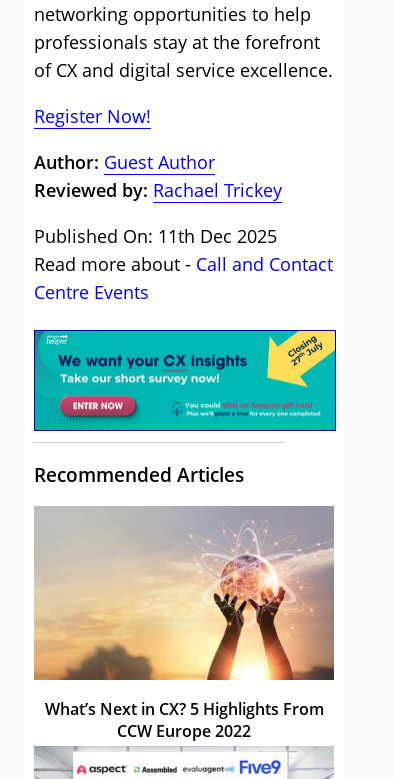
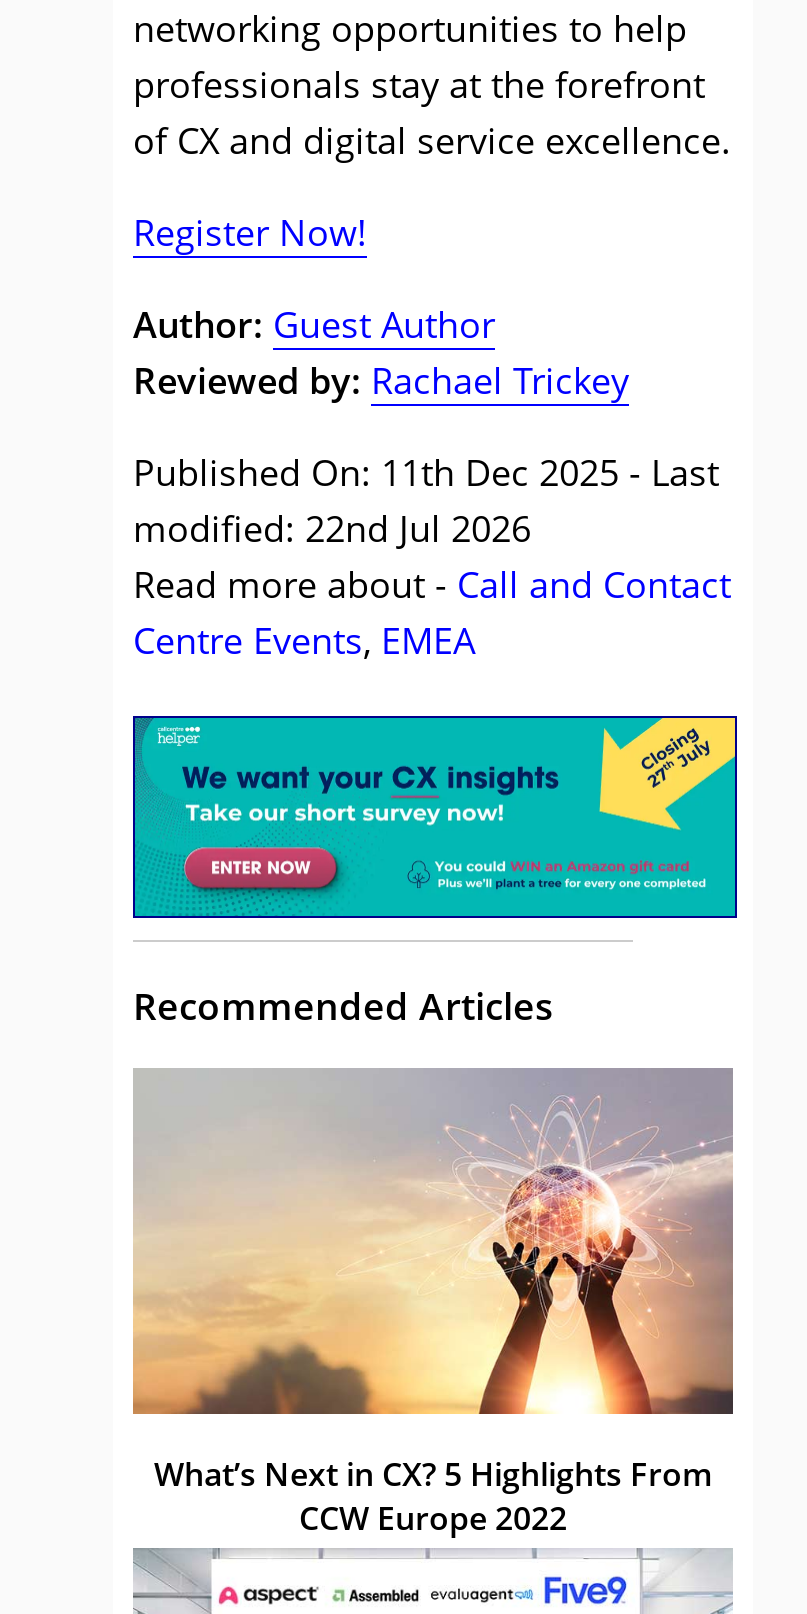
[34,224,277,248] Published On: 11th Dec 2025 -> [133,448,719,552] Published On: 11th Dec 2025 - Last | modified: 22nd Jul 2026
[34,280,149,304] Centre Events -> [133,616,475,664] Centre Events, EMEA

